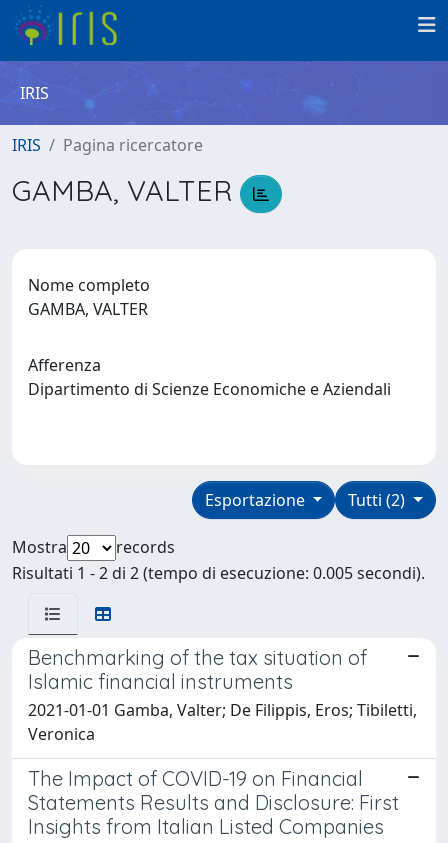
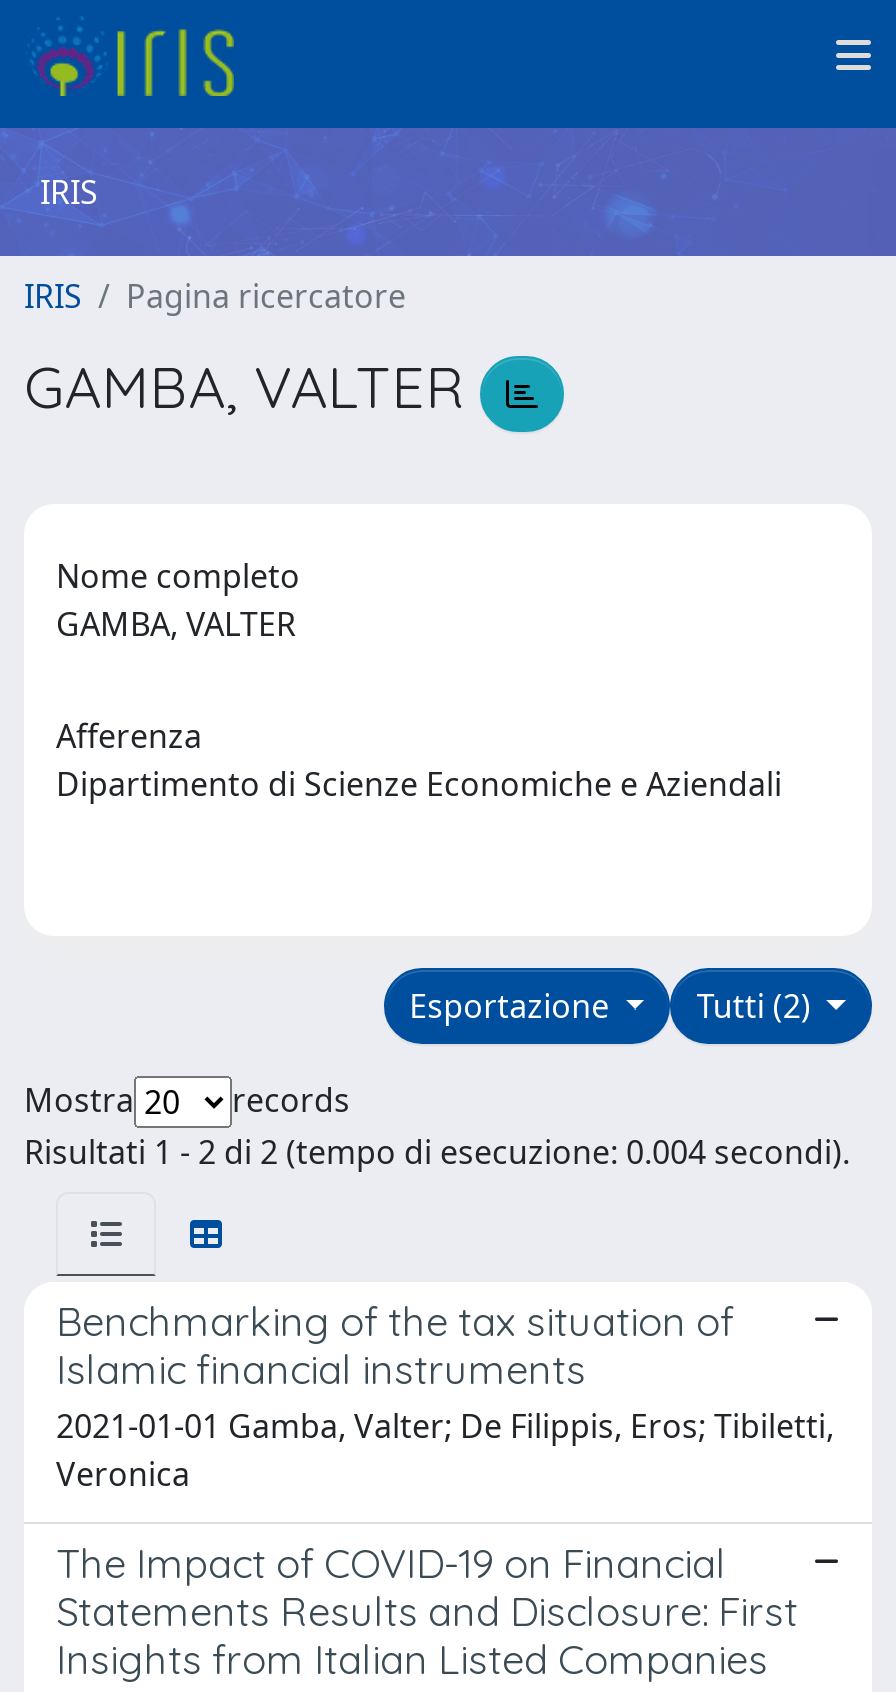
[12,562,425,584] Risultati 1 - 2 di 2 (tempo di esecuzione: 0.005 secondi). -> [24,1130,850,1174] Risultati 1 - 2 di 2 (tempo di esecuzione: 0.004 secondi).

